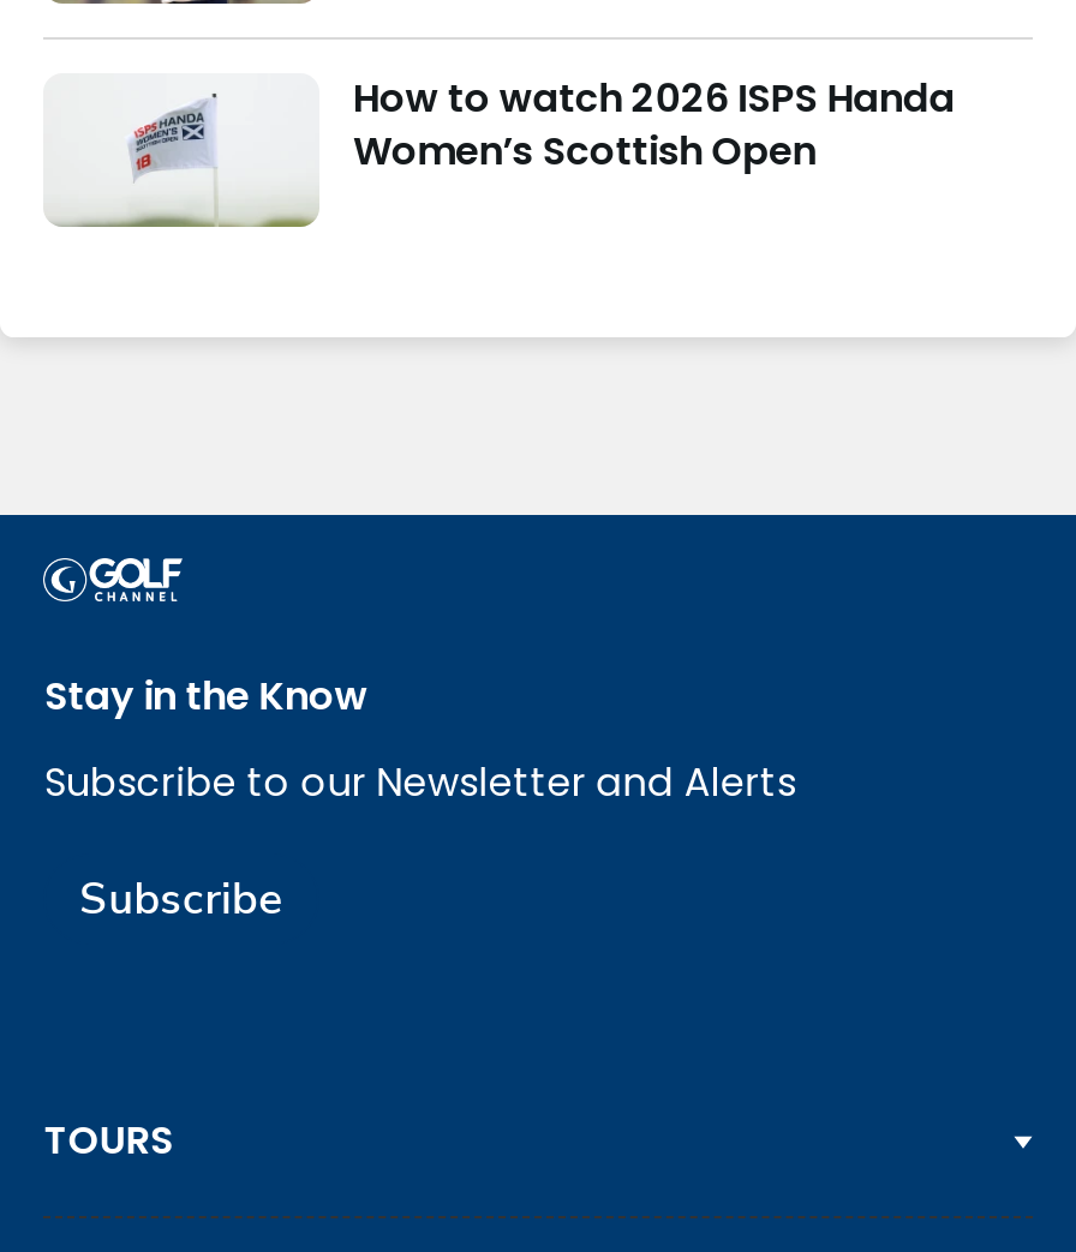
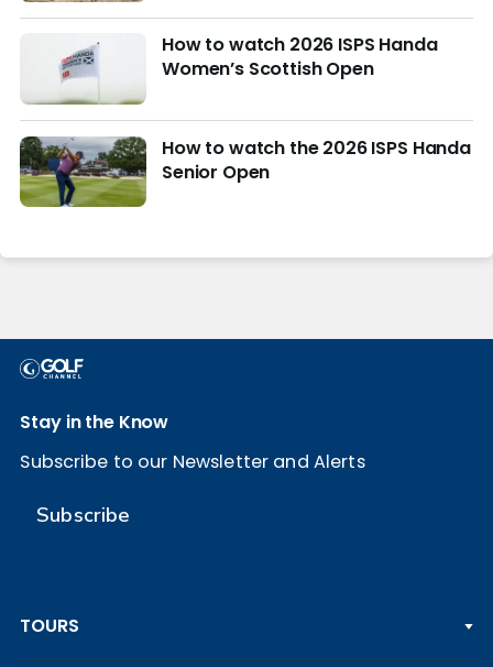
none -> [19,135,471,207] [image] | How to watch the 2026 ISPS Handa | Senior Open

